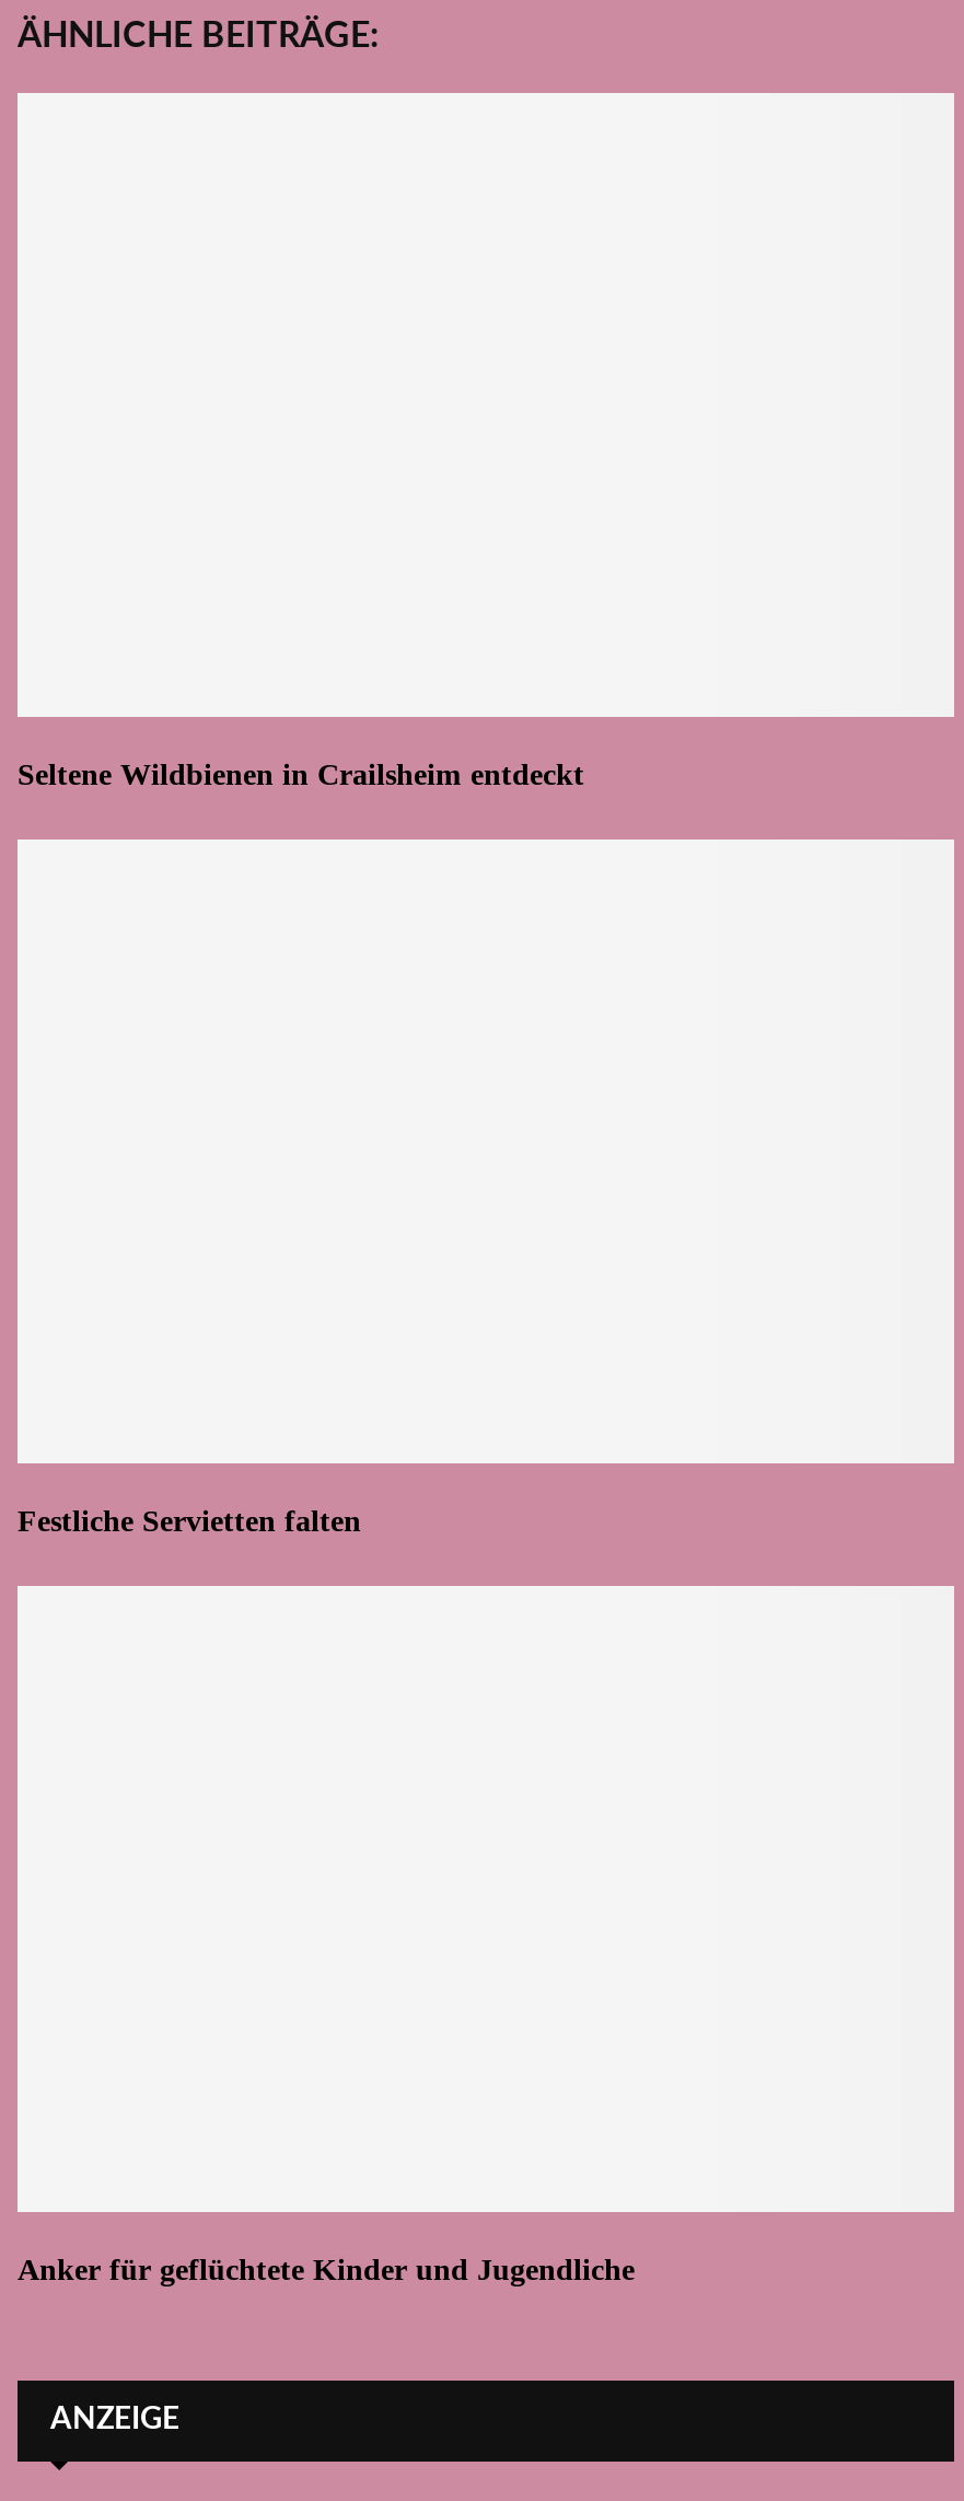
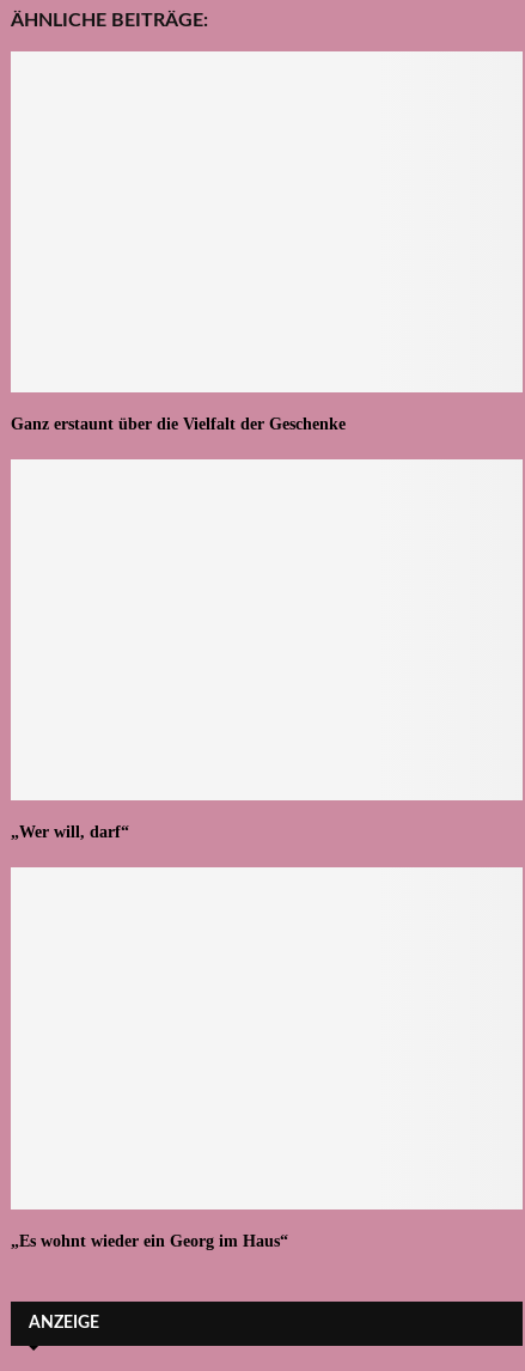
[18,759,584,791] Seltene Wildbienen in Crailsheim entdeckt -> [11,415,346,433] Ganz erstaunt über die Vielfalt der Geschenke
[18,1506,361,1538] Festliche Servietten falten -> [11,823,129,841] „Wer will, darf“
[18,2253,635,2286] Anker für geflüchtete Kinder und Jugendliche -> [11,1232,288,1250] „Es wohnt wieder ein Georg im Haus“

